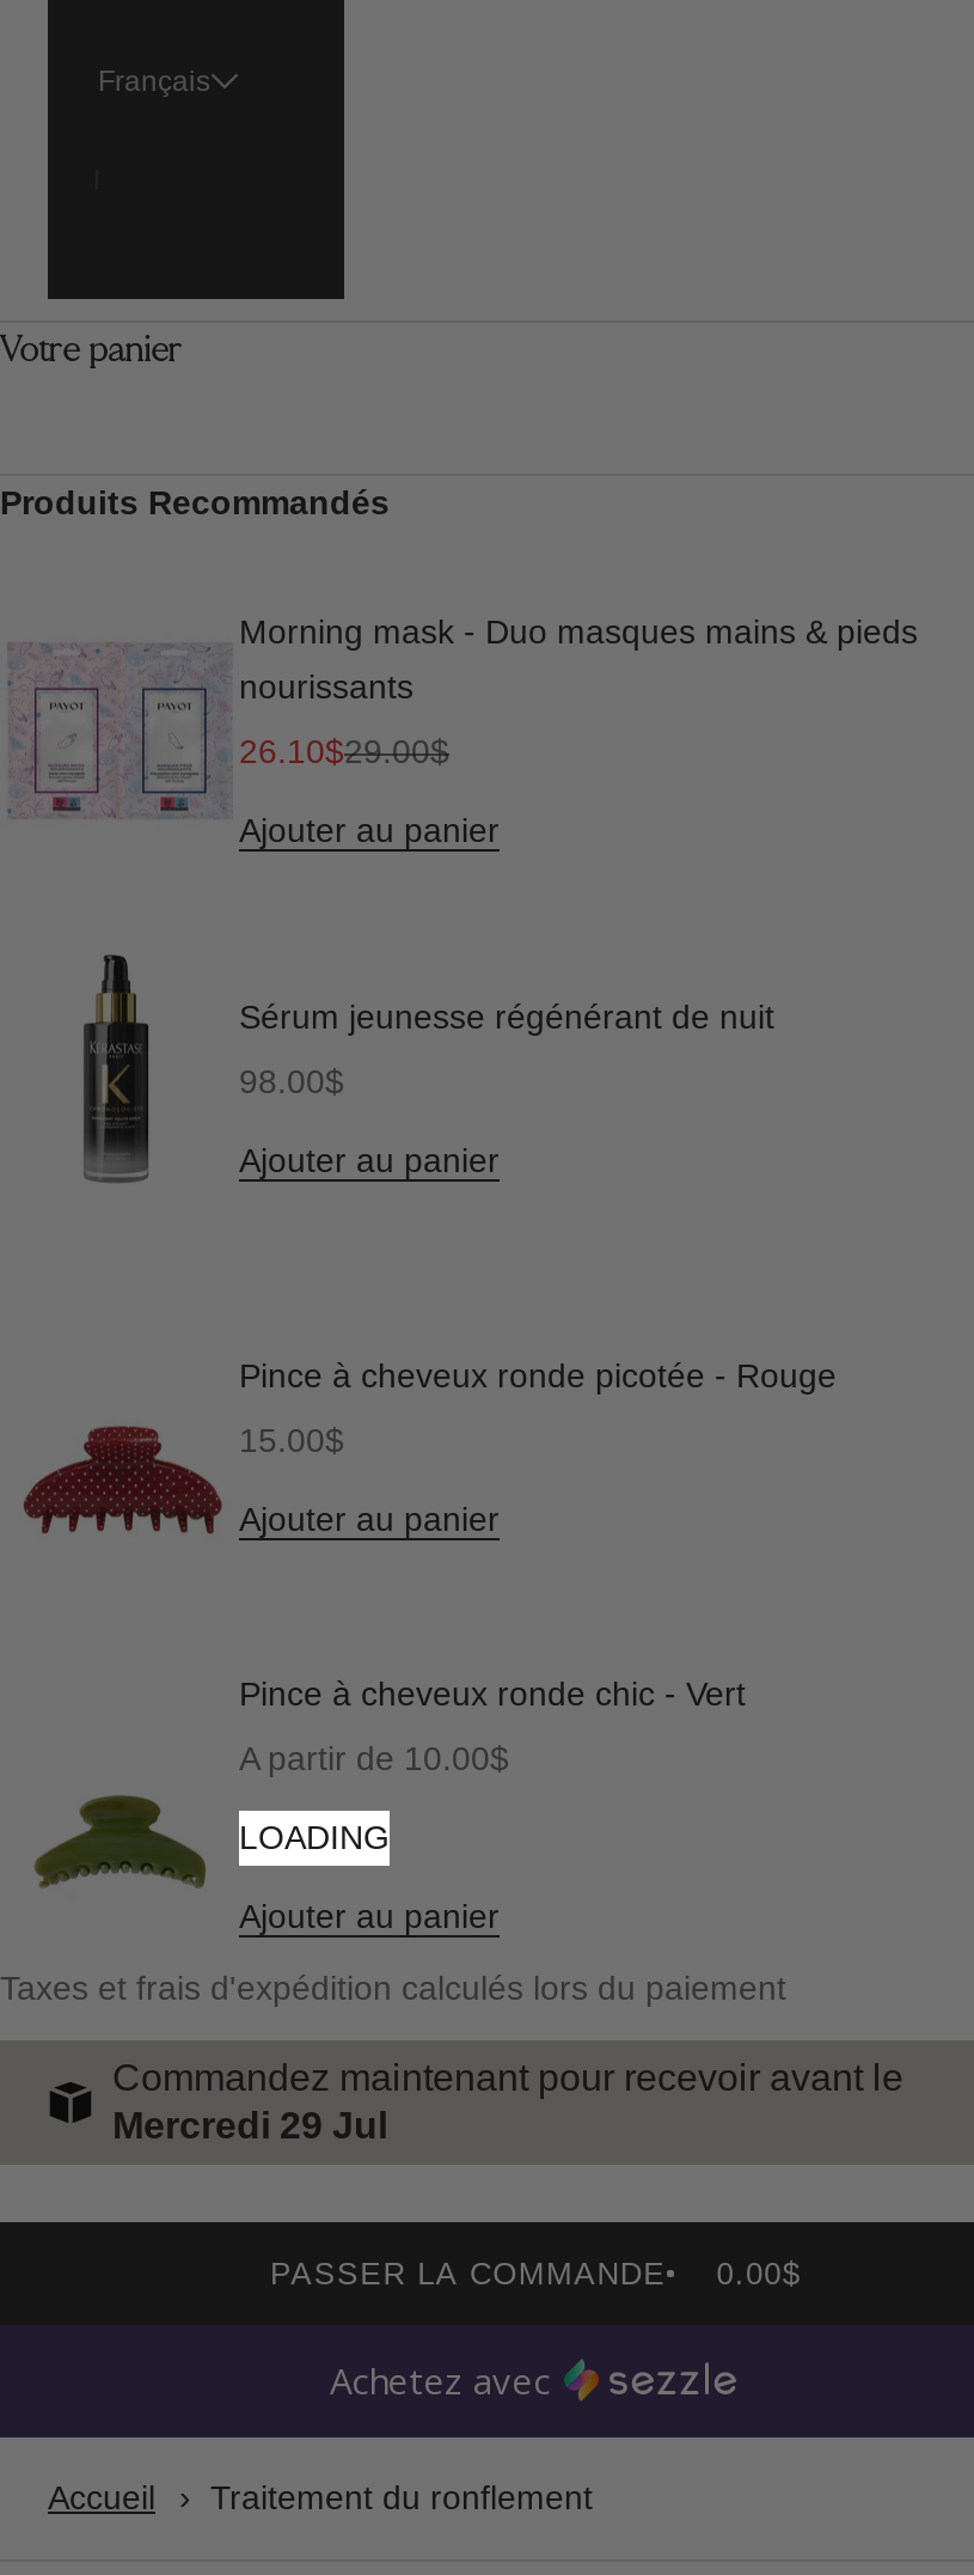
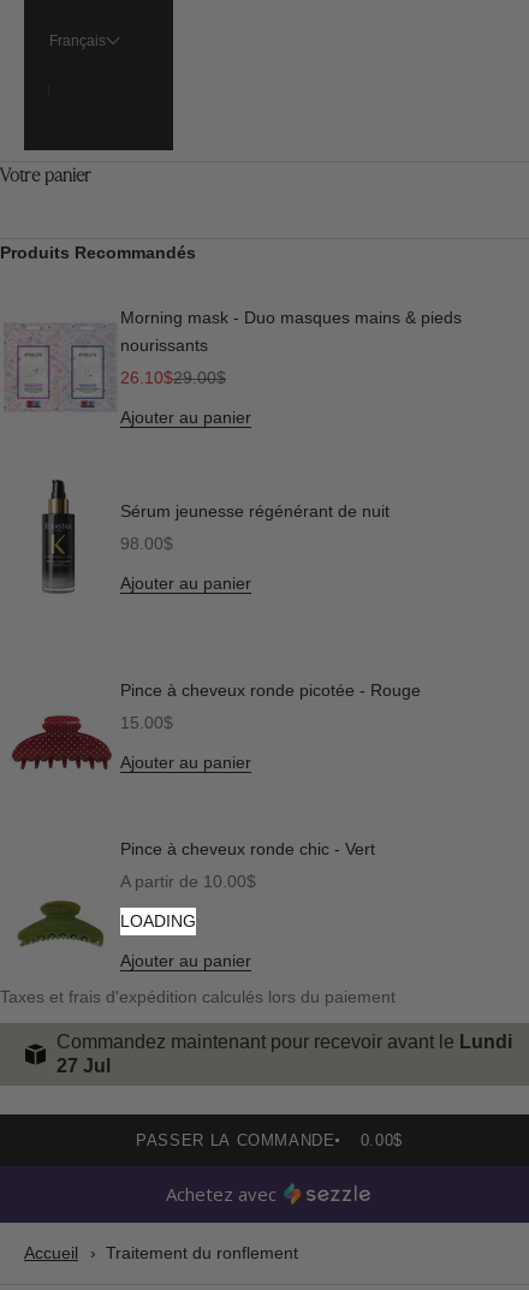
[112,2056,903,2145] Commandez maintenant pour recevoir avant le | Mercredi 29 Jul -> [57,1031,512,1076] Commandez maintenant pour recevoir avant le Lundi | 27 Jul

